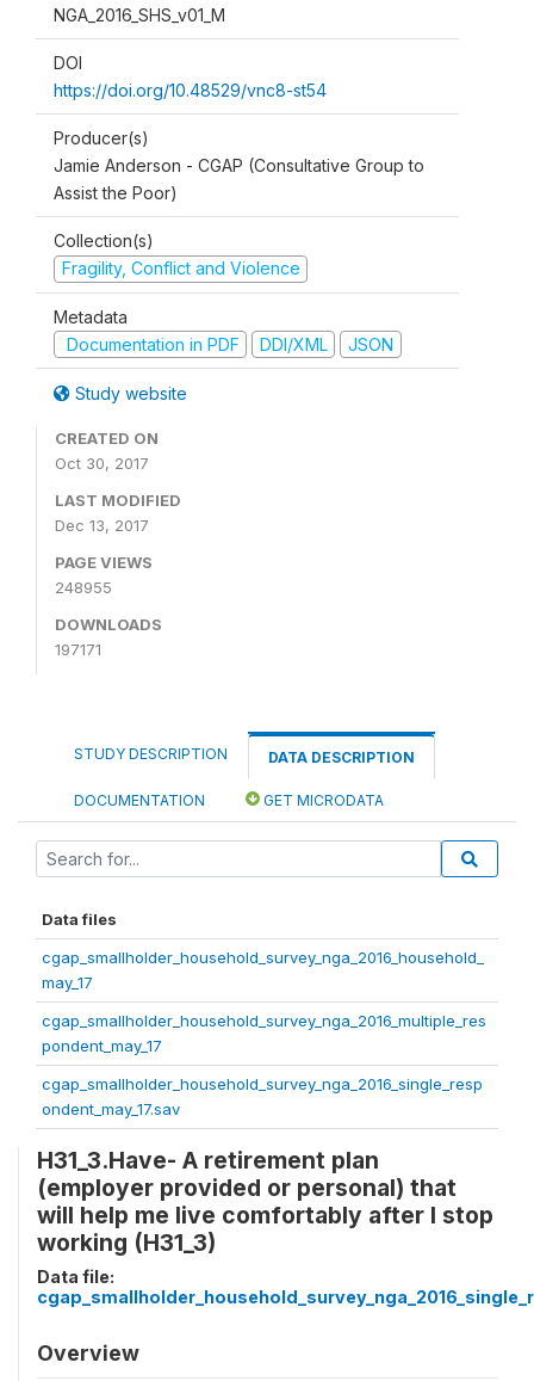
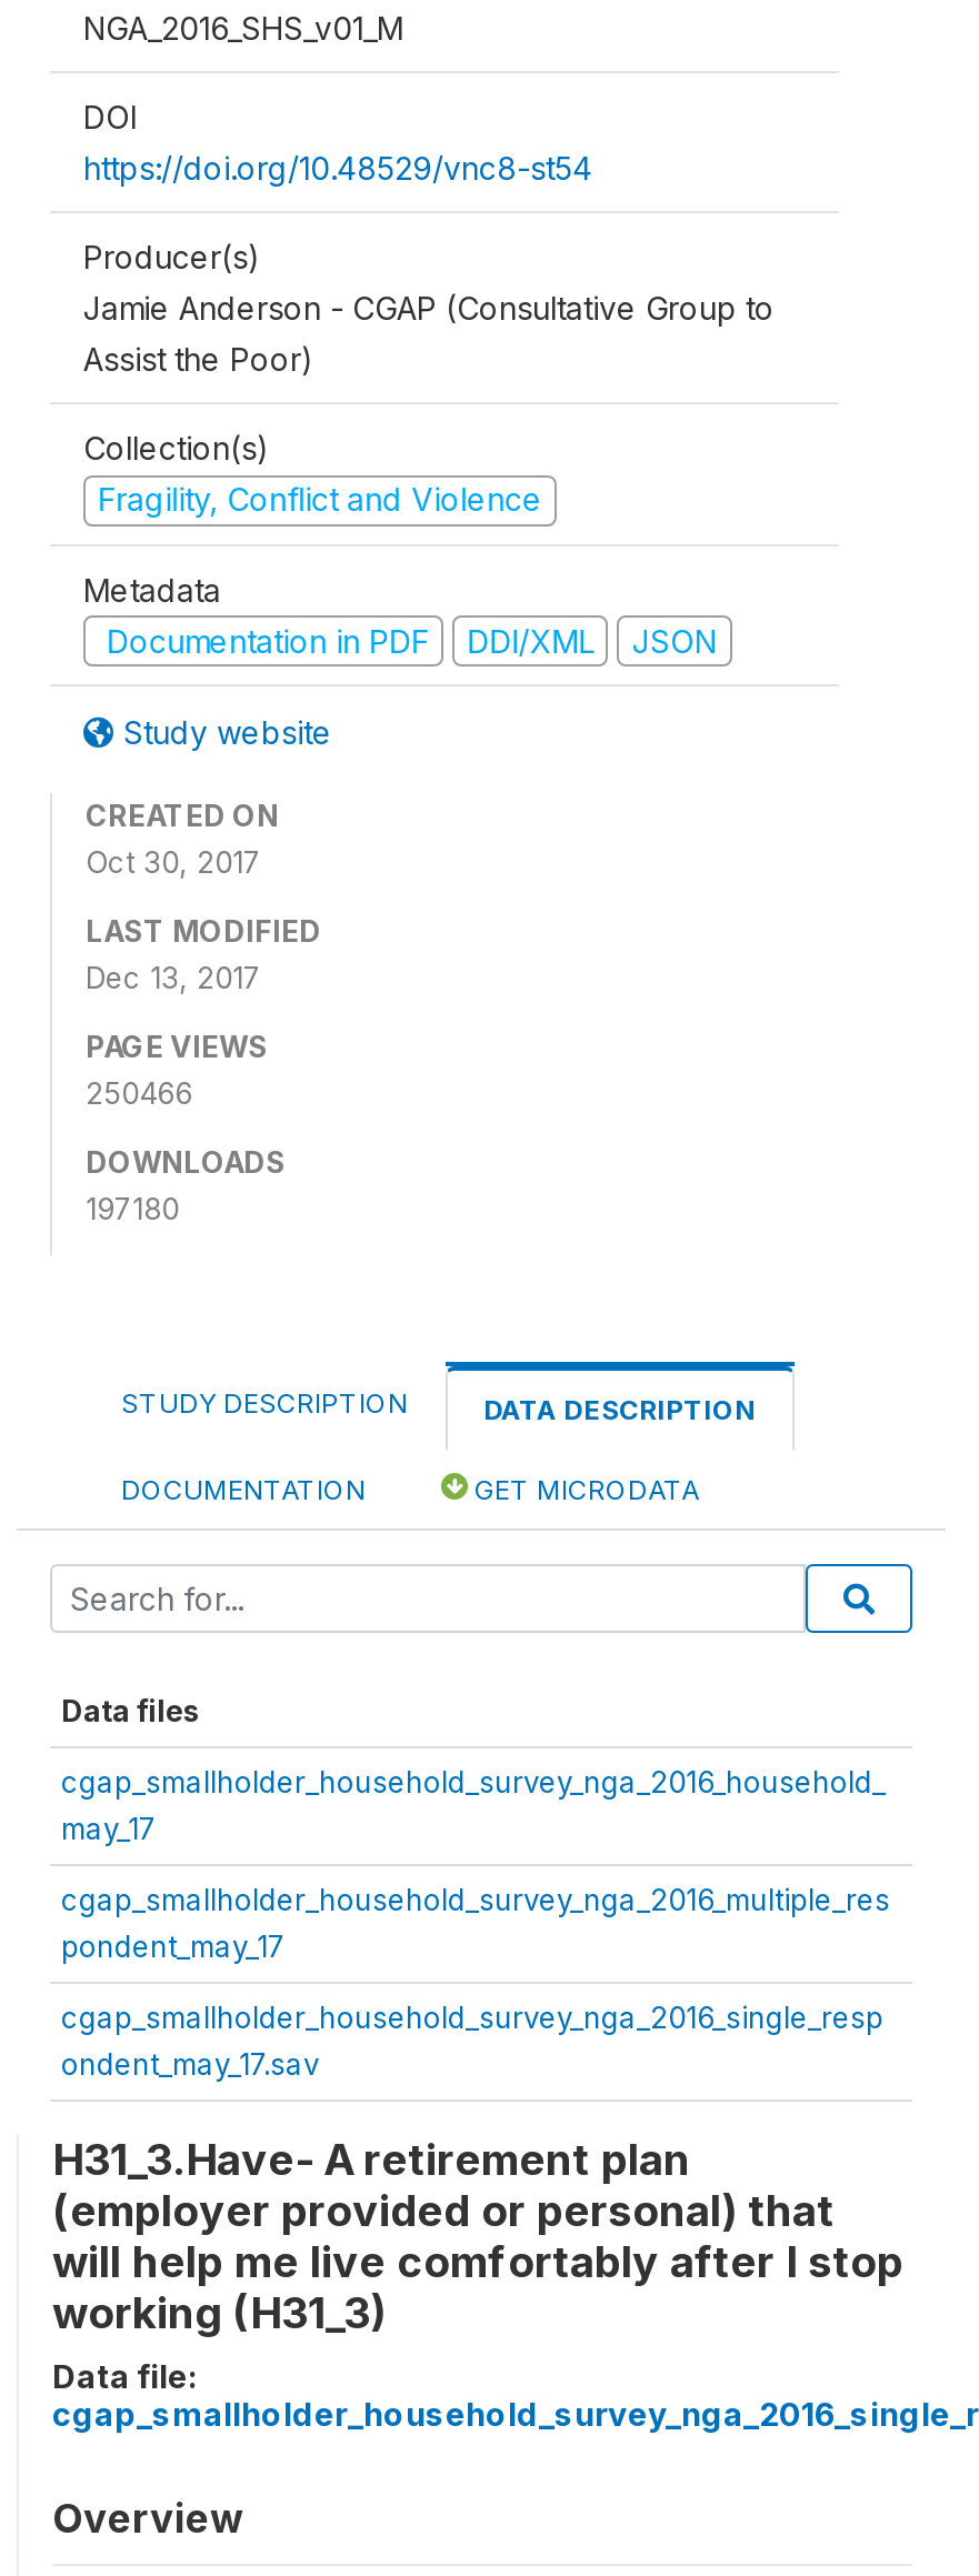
[55,578,112,597] 248955 -> [86,1075,192,1111] 250466
[55,640,101,659] 197171 -> [86,1191,179,1226] 197180

